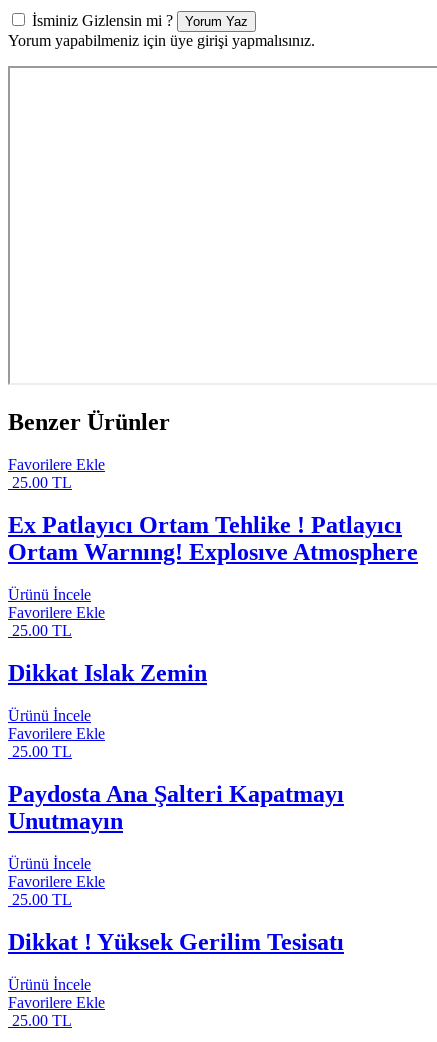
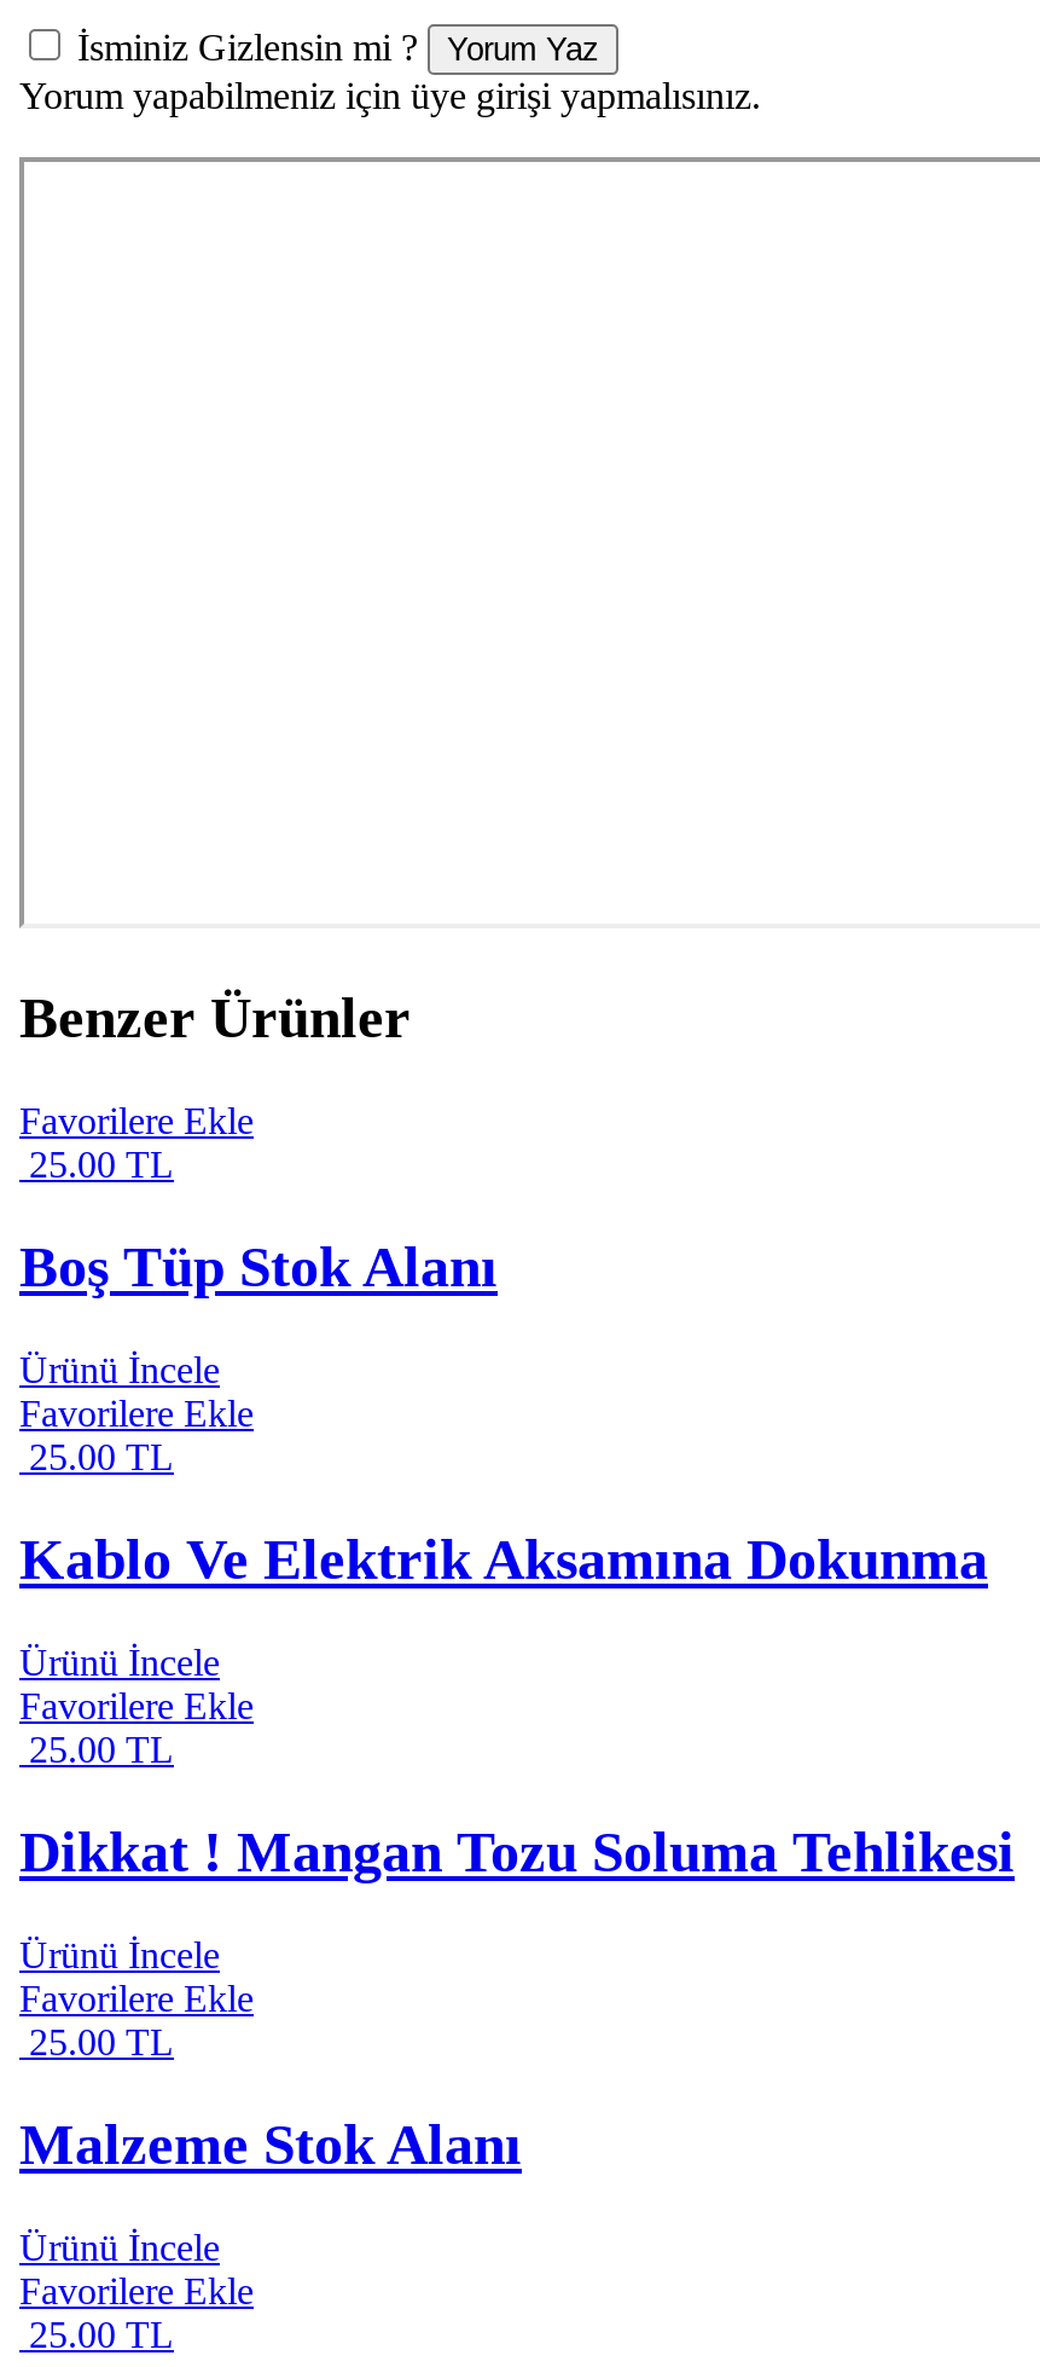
[8,512,418,565] Ex Patlayıcı Ortam Tehlike ! Patlayıcı | Ortam Warnıng! Explosıve Atmosphere -> [19,1236,498,1299] Boş Tüp Stok Alanı
[8,660,207,686] Dikkat Islak Zemin -> [19,1528,988,1591] Kablo Ve Elektrik Aksamına Dokunma
[8,781,344,834] Paydosta Ana Şalteri Kapatmayı | Unutmayın -> [19,1820,1015,1883] Dikkat ! Mangan Tozu Soluma Tehlikesi
[8,929,344,955] Dikkat ! Yüksek Gerilim Tesisatı -> [19,2112,522,2175] Malzeme Stok Alanı

